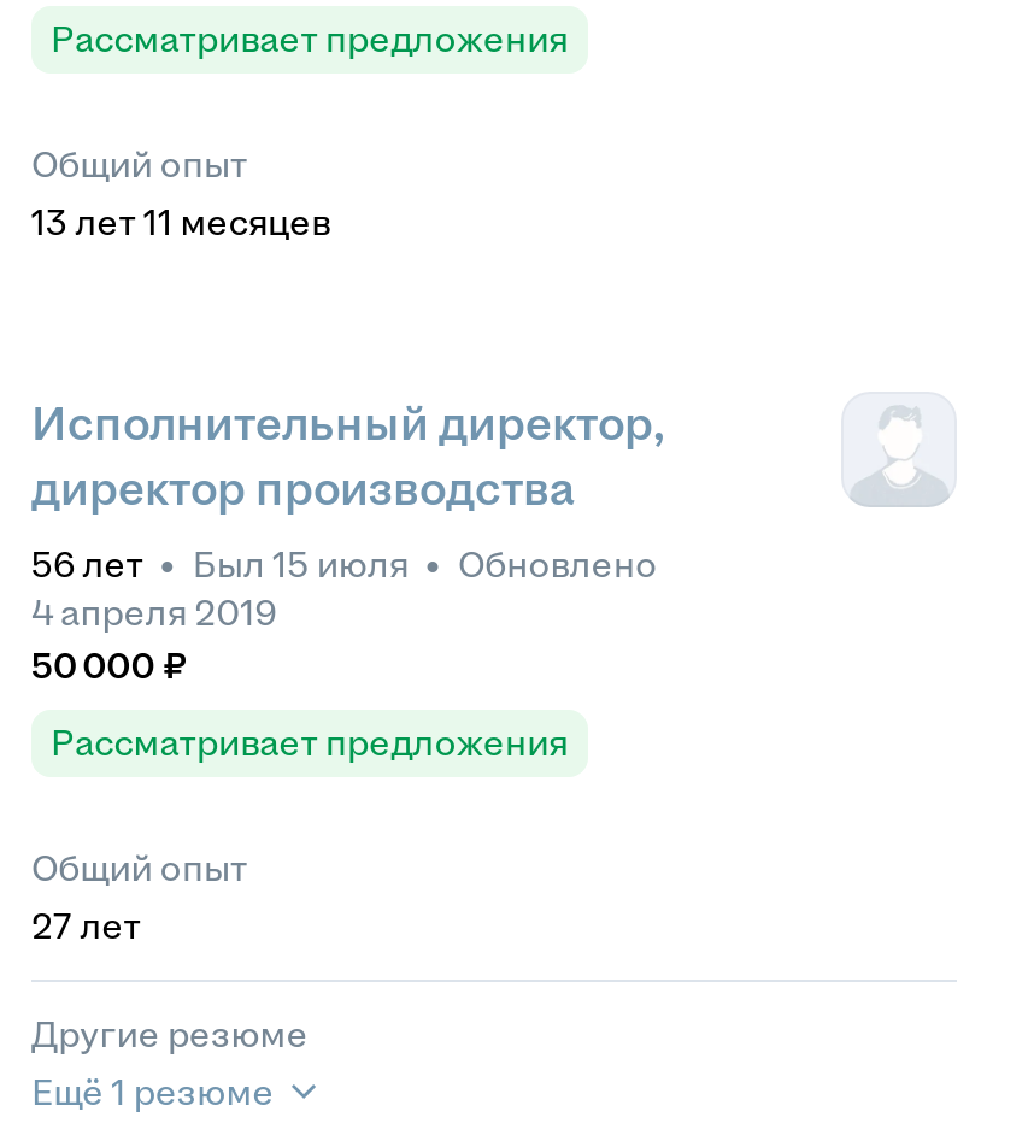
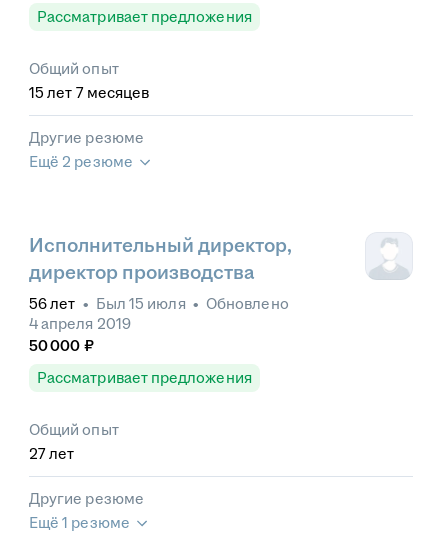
[31,200,331,241] 13 лет 11 месяцев -> [29,84,149,170] 15 лет 7 месяцев | Другие резюме | Ещё 2 резюме

